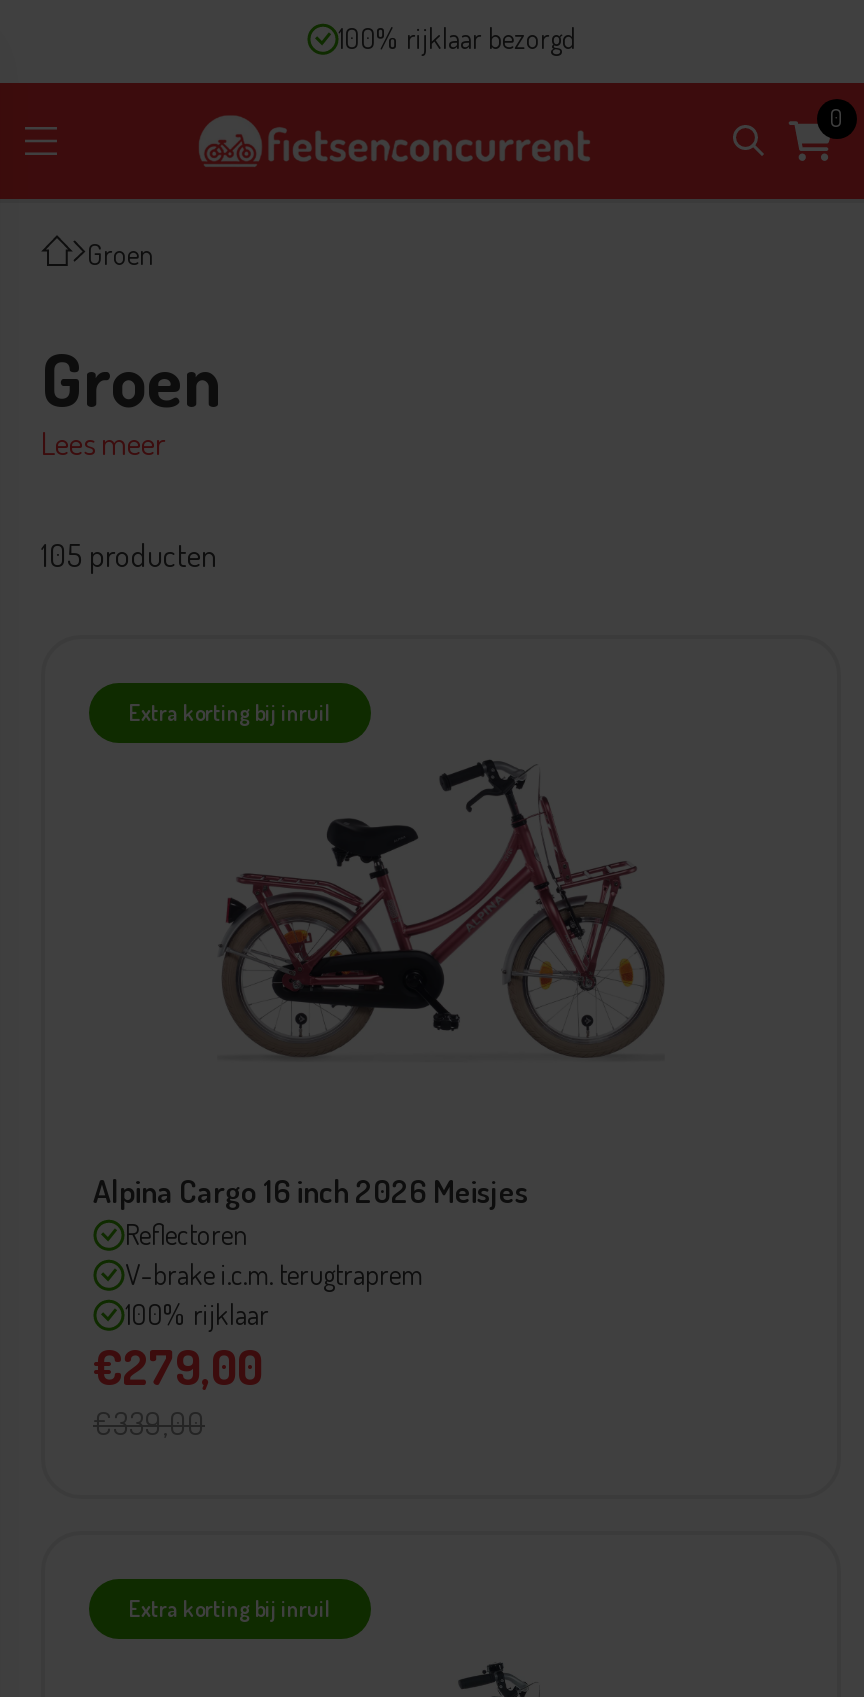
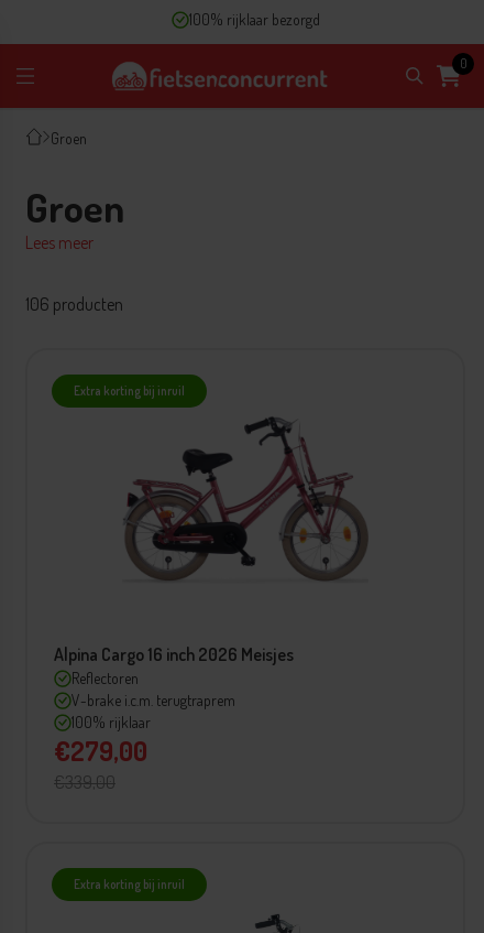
[41,535,217,575] 105 producten -> [25,293,123,315] 106 producten

